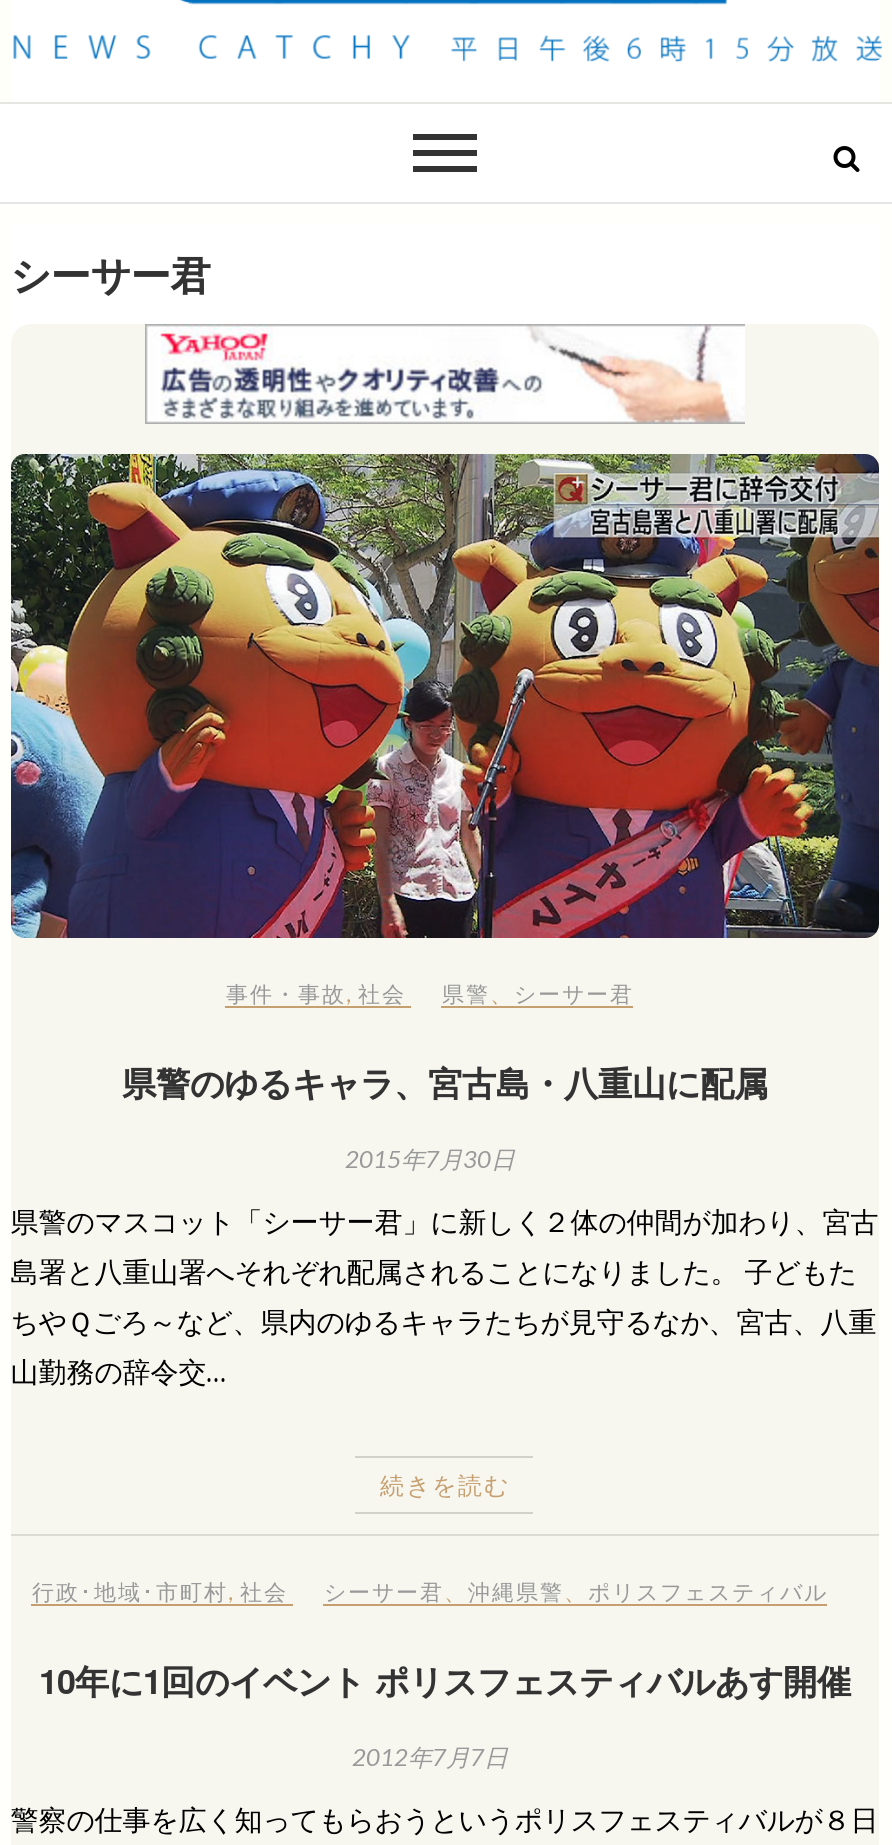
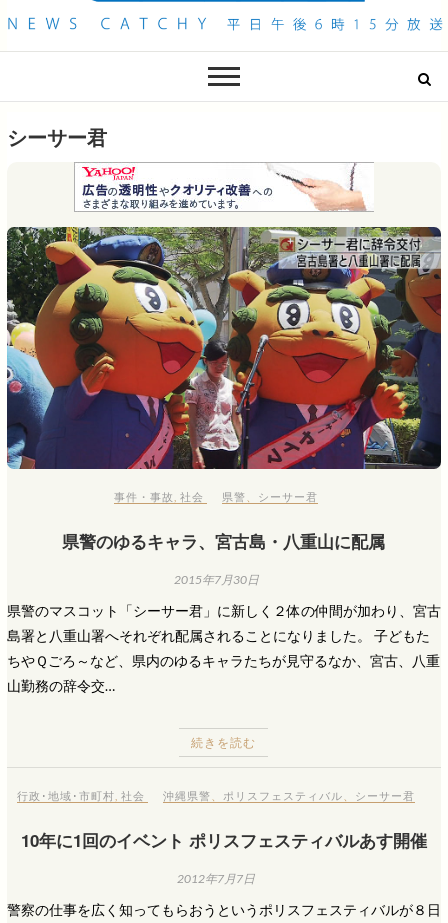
[324,1579,828,1605] シーサー君、沖縄県警、ポリスフェスティバル -> [163,789,415,802] 沖縄県警、ポリスフェスティバル、シーサー君

